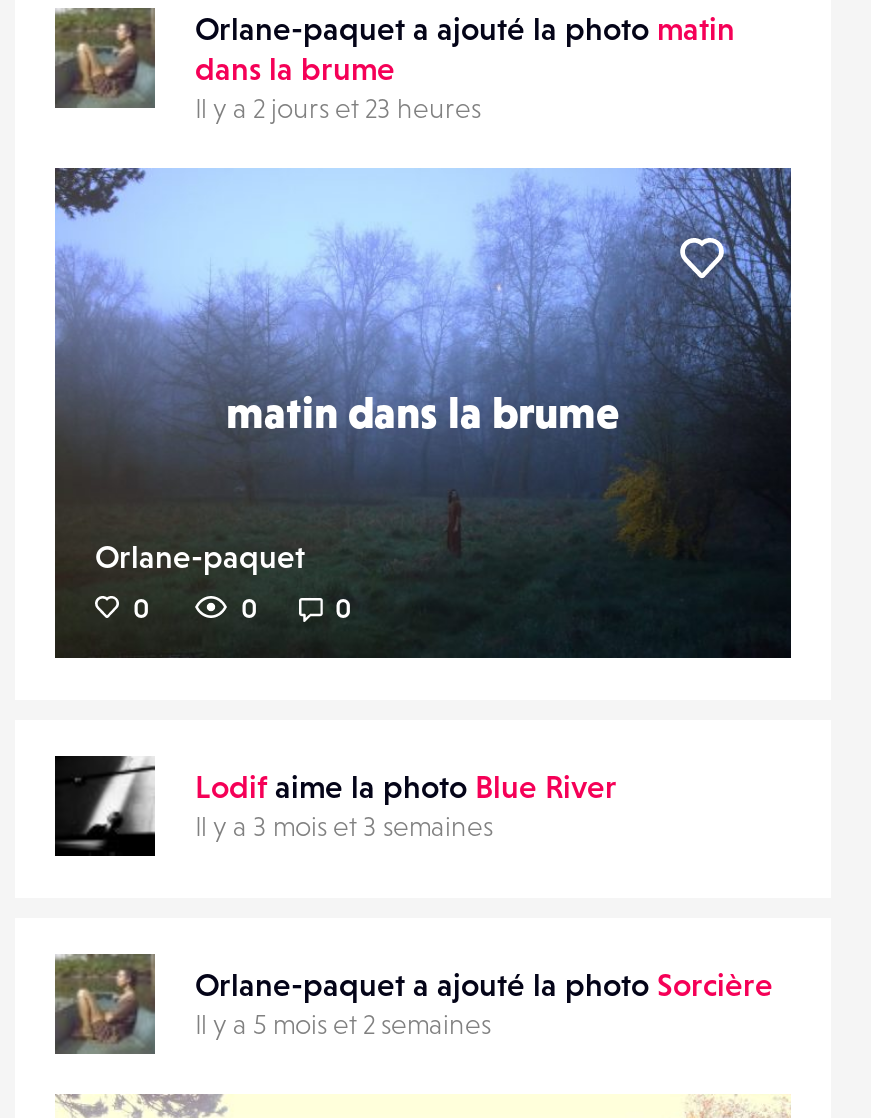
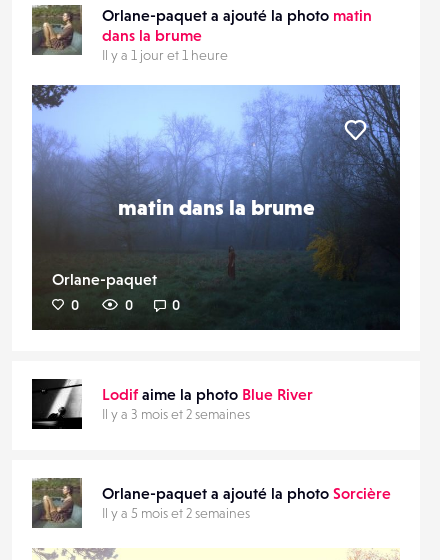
[195,92,481,124] Il y a 2 jours et 23 heures -> [102,47,228,63] Il y a 1 jour et 1 heure
[195,811,493,843] Il y a 3 mois et 3 semaines -> [102,406,250,422] Il y a 3 mois et 2 semaines

